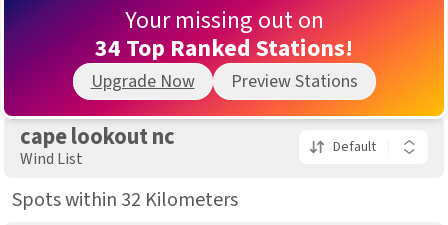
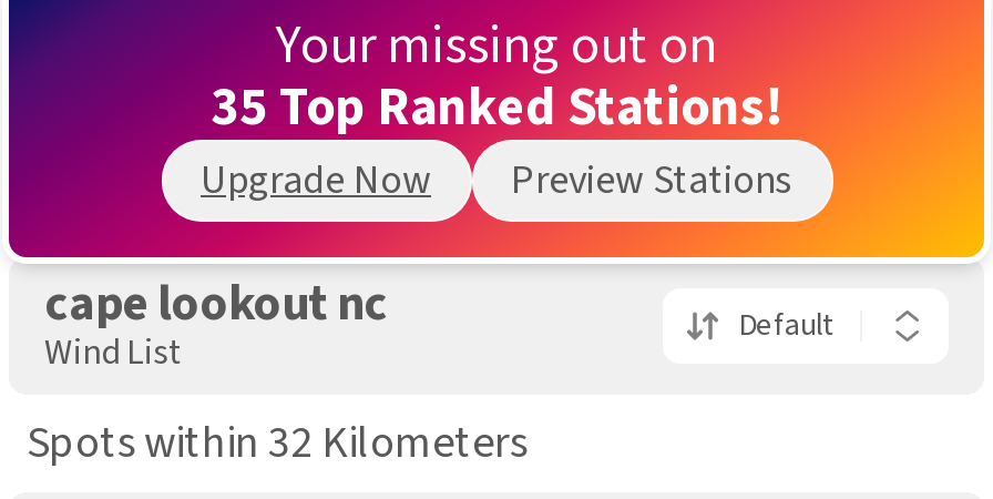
[95,31,353,66] 34 Top Ranked Stations! -> [211,69,782,147] 35 Top Ranked Stations!

